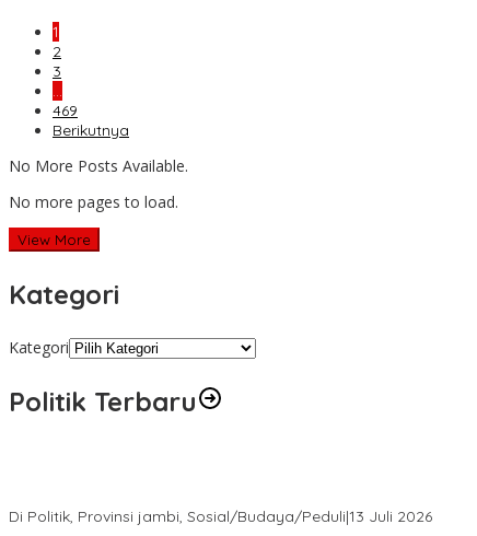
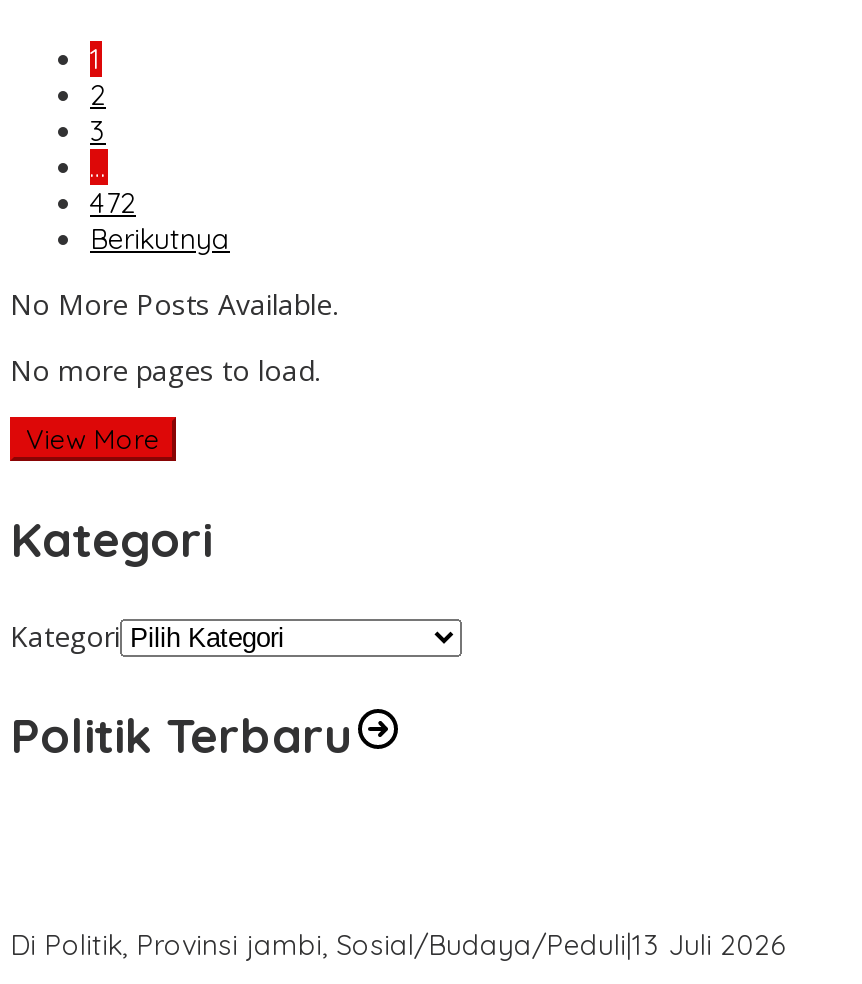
[53,101,78,121] 469 -> [90,186,136,222] 472

